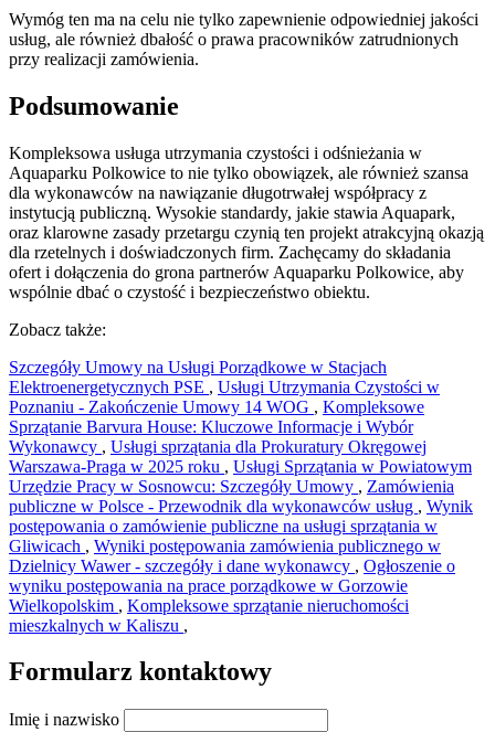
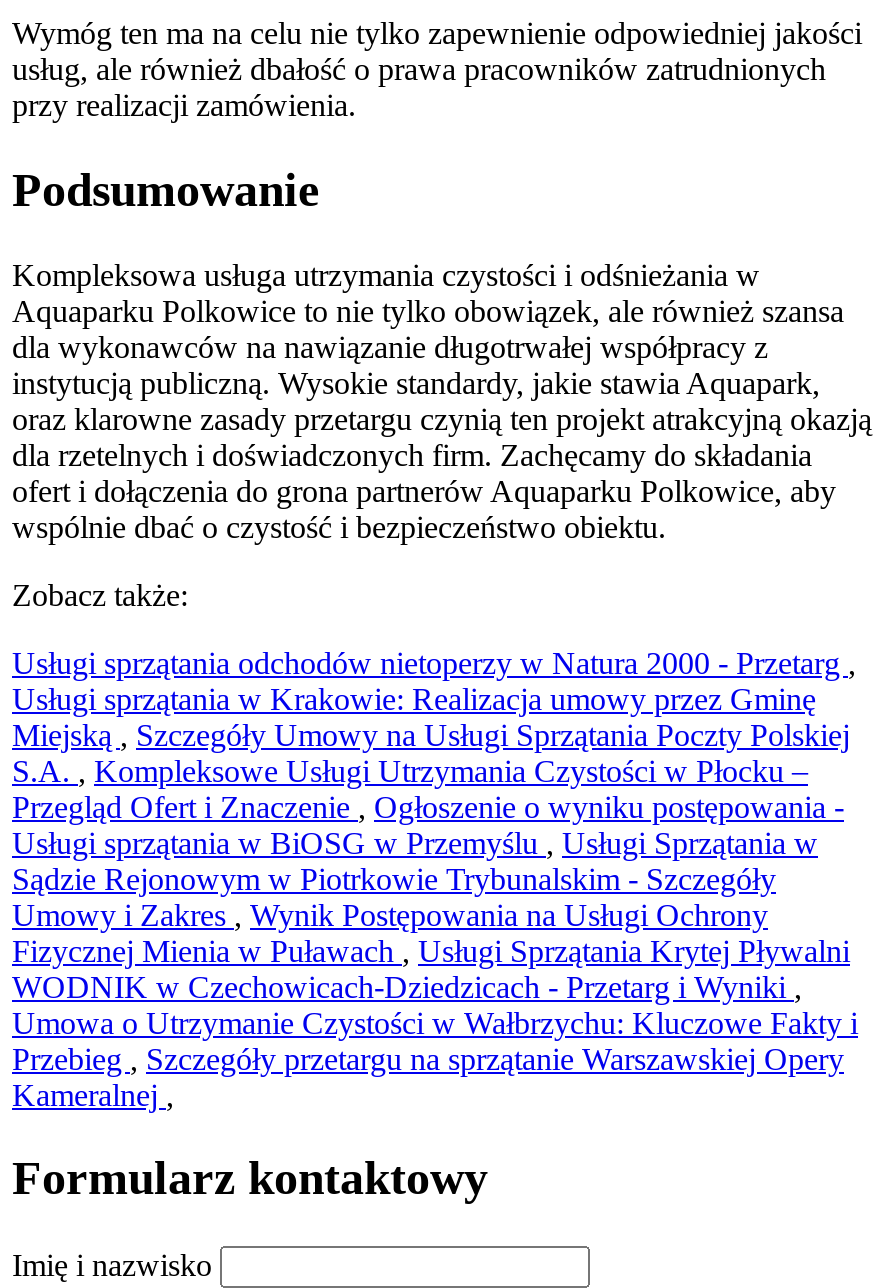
[9,357,473,634] Szczegóły Umowy na Usługi Porządkowe w Stacjach | Elektroenergetycznych PSE, Usługi Utrzymania Czystości w | Poznaniu - Zakończenie Umowy 14 WOG, Kompleksowe | Sprzątanie Barvura House: Kluczowe Informacje i Wybór | Wykonawcy, Usługi sprzątania dla Prokuratury Okręgowej | Warszawa-Praga w 2025 roku, Usługi Sprzątania w Powiatowym | Urzędzie Pracy w Sosnowcu: Szczegóły Umowy, Zamówienia | publiczne w Polsce - Przewodnik dla wykonawców usług, Wynik | postępowania o zamówienie publiczne na usługi sprzątania w | Gliwicach, Wyniki postępowania zamówienia publicznego w | Dzielnicy Wawer - szczegóły i dane wykonawcy, Ogłoszenie o | wyniku postępowania na prace porządkowe w Gorzowie | Wielkopolskim, Kompleksowe sprzątanie nieruchomości | mieszkalnych w Kaliszu, -> [12,645,858,1111] Usługi sprzątania odchodów nietoperzy w Natura 2000 - Przetarg, | Usługi sprzątania w Krakowie: Realizacja umowy przez Gminę | Miejską, Szczegóły Umowy na Usługi Sprzątania Poczty Polskiej | S.A., Kompleksowe Usługi Utrzymania Czystości w Płocku – | Przegląd Ofert i Znaczenie, Ogłoszenie o wyniku postępowania - | Usługi sprzątania w BiOSG w Przemyślu, Usługi Sprzątania w | Sądzie Rejonowym w Piotrkowie Trybunalskim - Szczegóły | Umowy i Zakres, Wynik Postępowania na Usługi Ochrony | Fizycznej Mienia w Puławach,Usługi Sprzątania Krytej Pływalni | WODNIK w Czechowicach-Dziedzicach - Przetarg i Wyniki, | Umowa o Utrzymanie Czystości w Wałbrzychu: Kluczowe Fakty i | Przebieg, Szczegóły przetargu na sprzątanie Warszawskiej Opery | Kameralnej,

